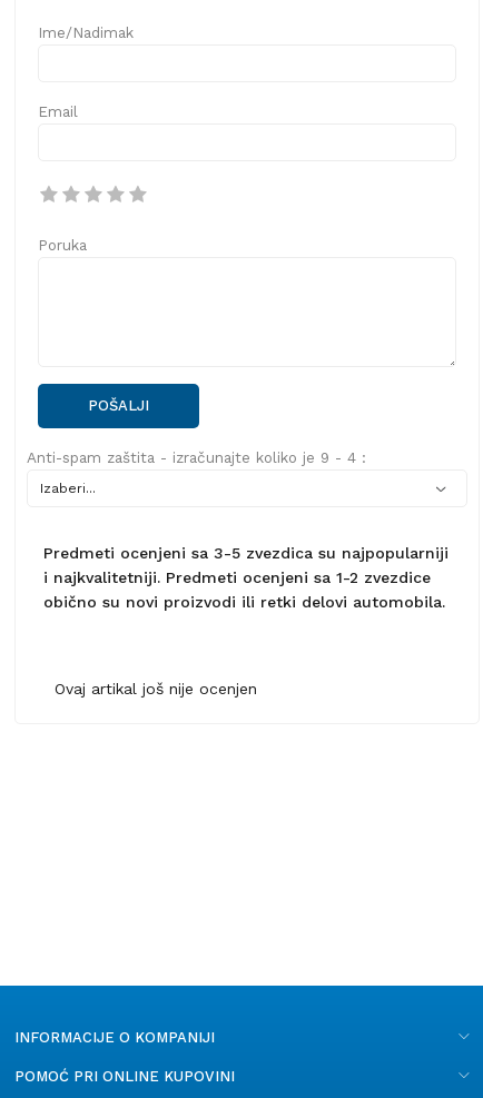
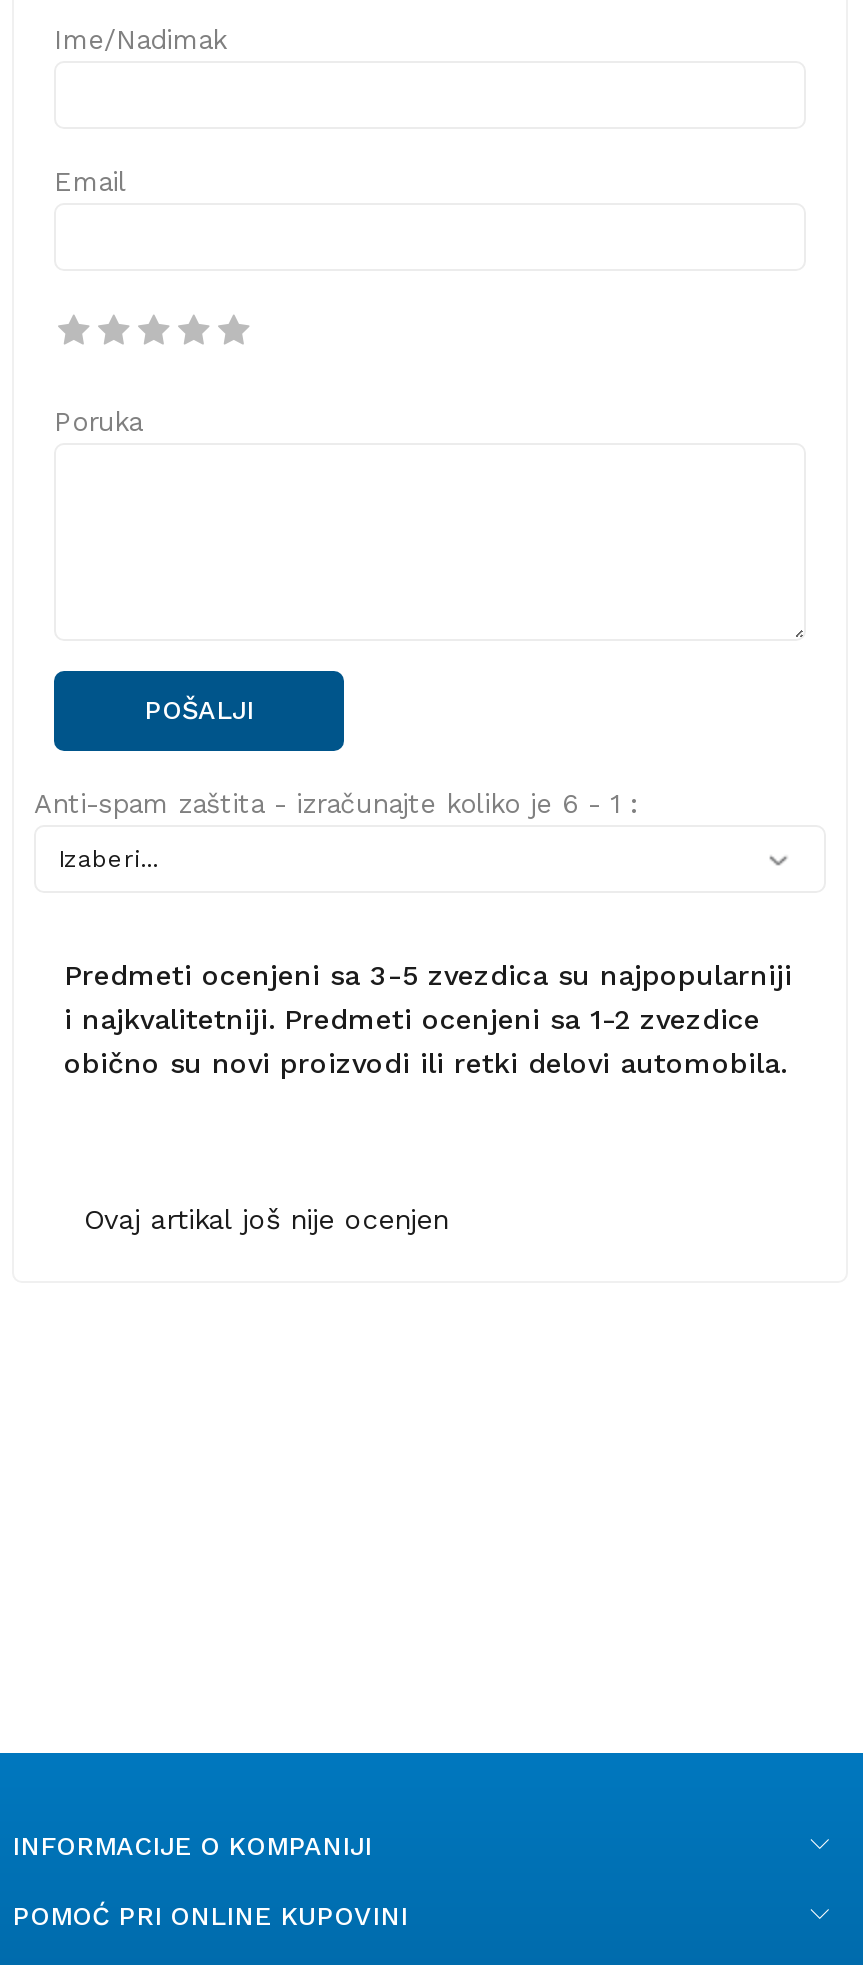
[27,449,366,467] Anti-spam zaštita - izračunajte koliko je 9 - 4 : -> [34,788,638,820] Anti-spam zaštita - izračunajte koliko je 6 - 1 :

